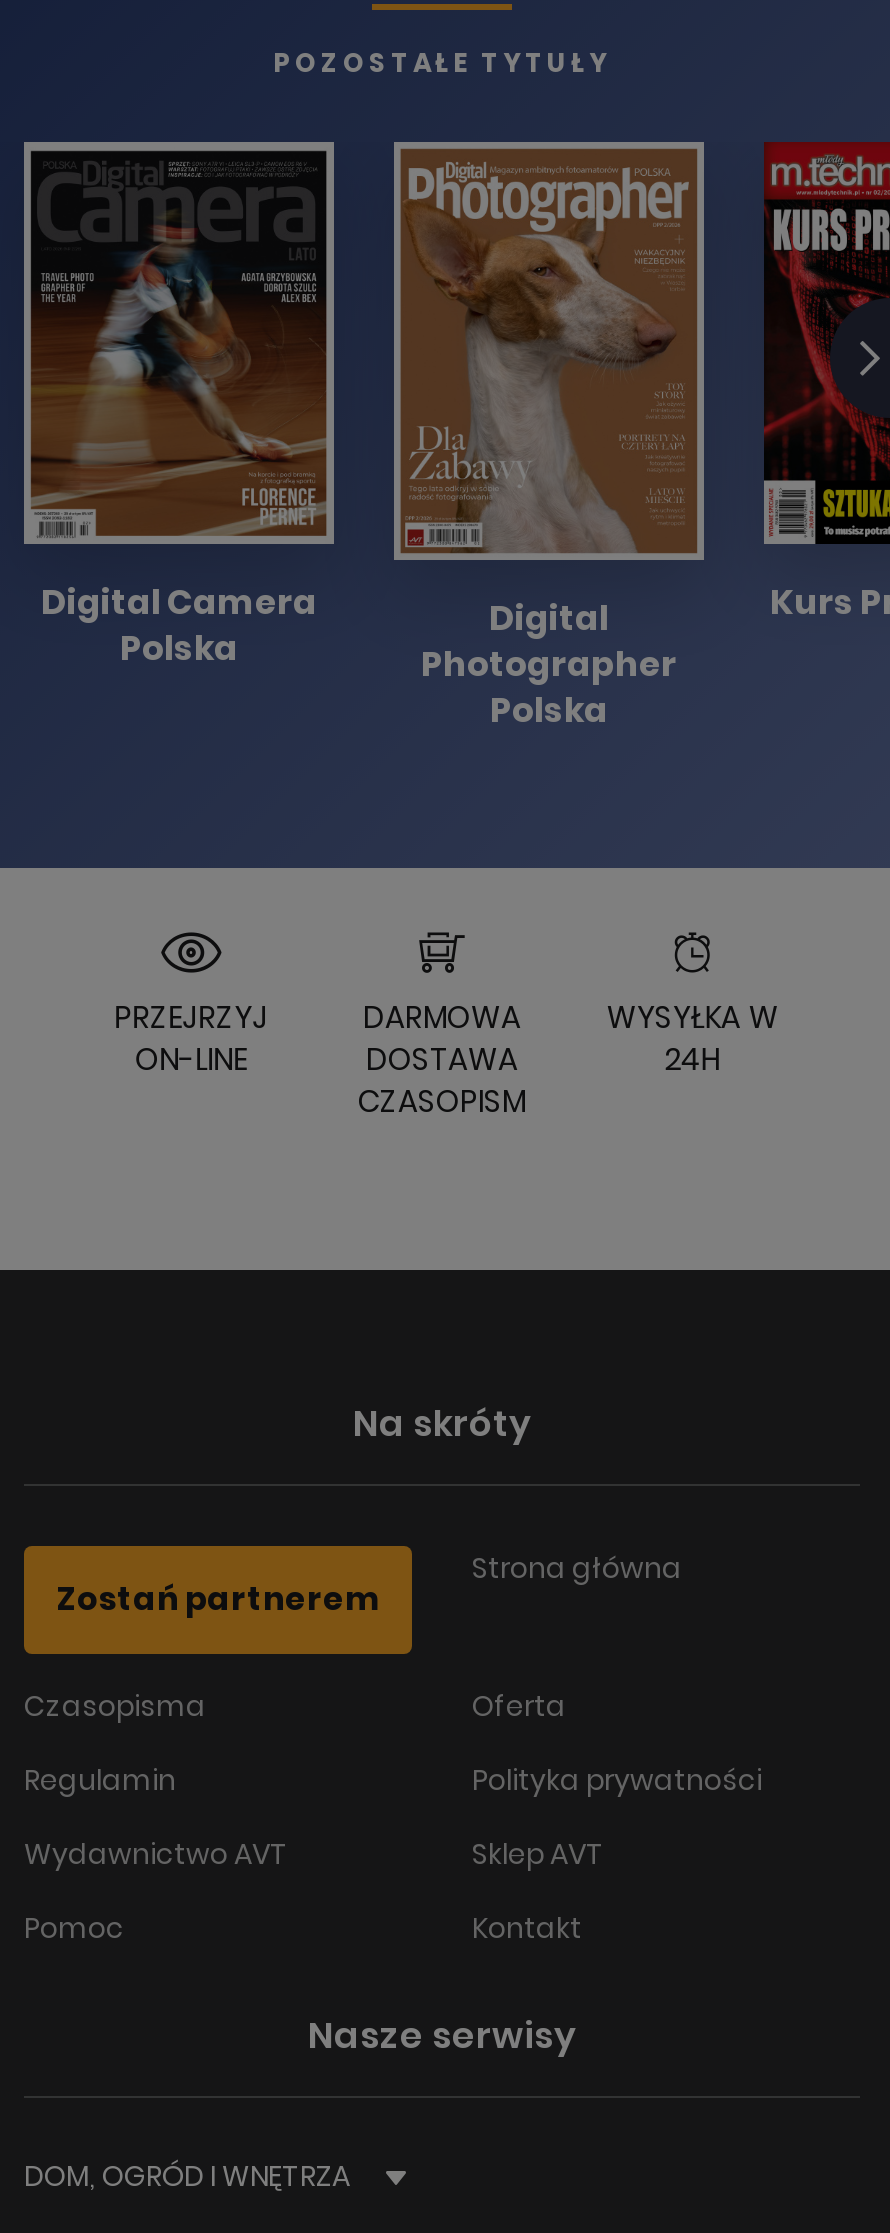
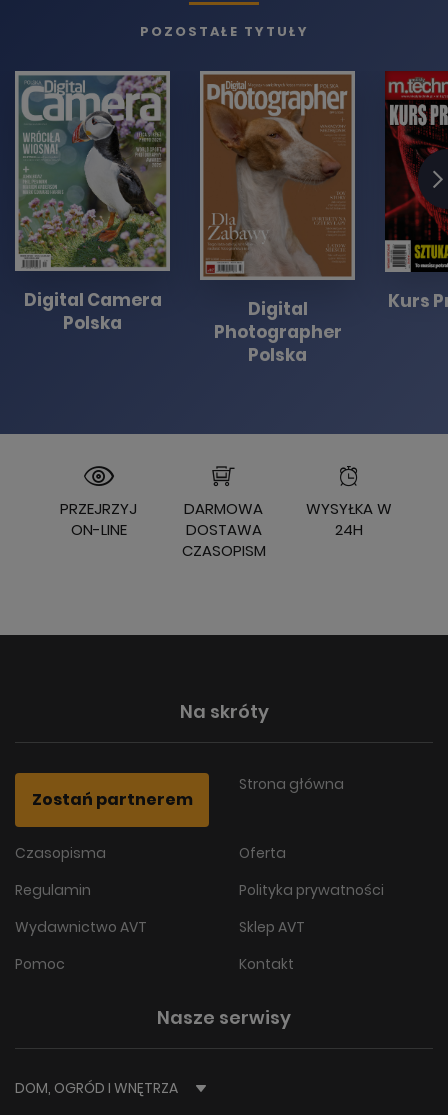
[28,150,328,538] [image] -> [18,75,167,268] [image]

